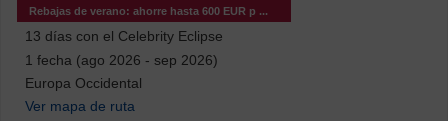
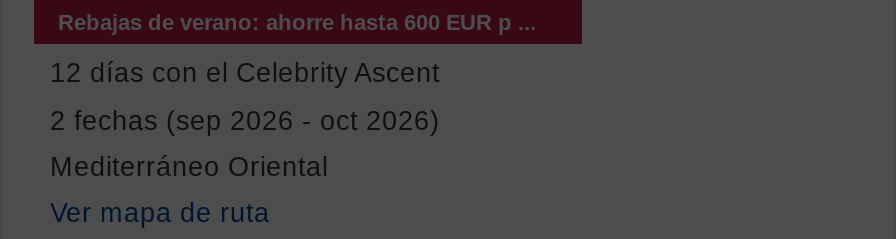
[25,29,223,44] 13 días con el Celebrity Eclipse -> [50,59,440,89] 12 días con el Celebrity Ascent
[25,53,218,68] 1 fecha (ago 2026 - sep 2026) -> [50,105,440,135] 2 fechas (sep 2026 - oct 2026)
[25,76,142,91] Europa Occidental -> [50,152,328,182] Mediterráneo Oriental

